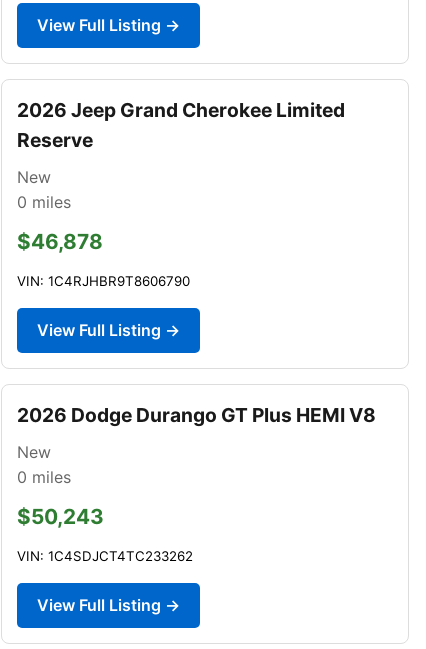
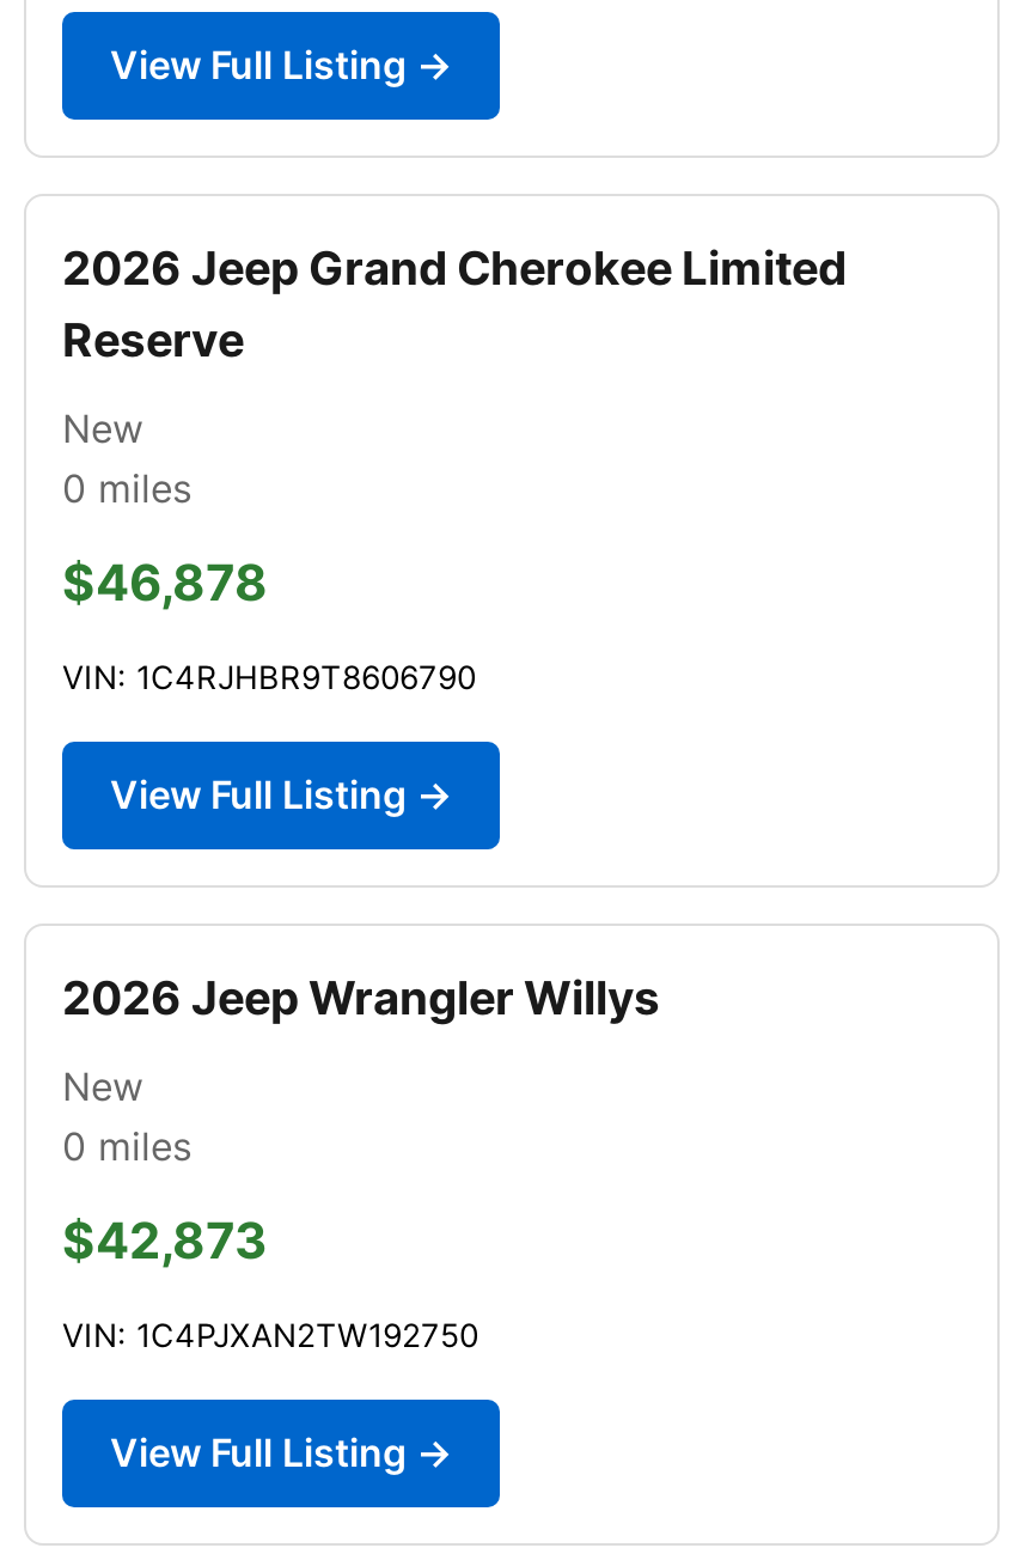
[17,403,376,427] 2026 Dodge Durango GT Plus HEMI V8 -> [62,969,660,1026] 2026 Jeep Wrangler Willys
[17,504,104,529] $50,243 -> [62,1210,268,1270] $42,873
[17,548,193,564] VIN: 1C4SDJCT4TC233262 -> [62,1316,478,1354] VIN: 1C4PJXAN2TW192750

